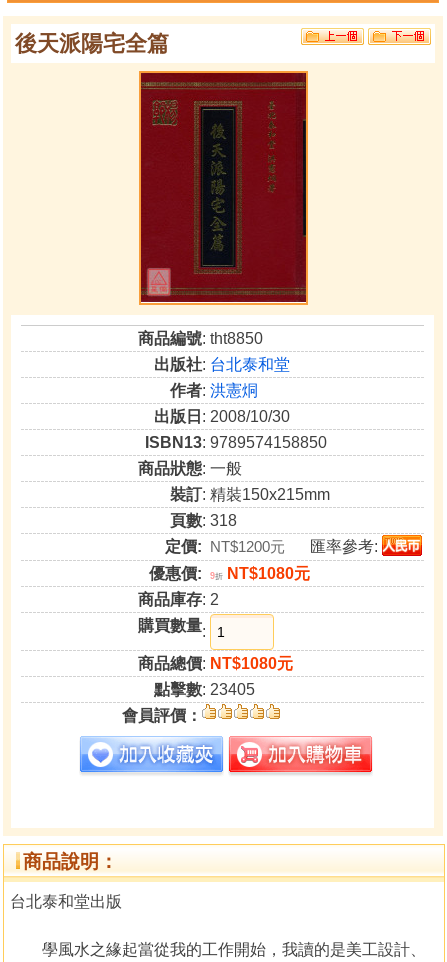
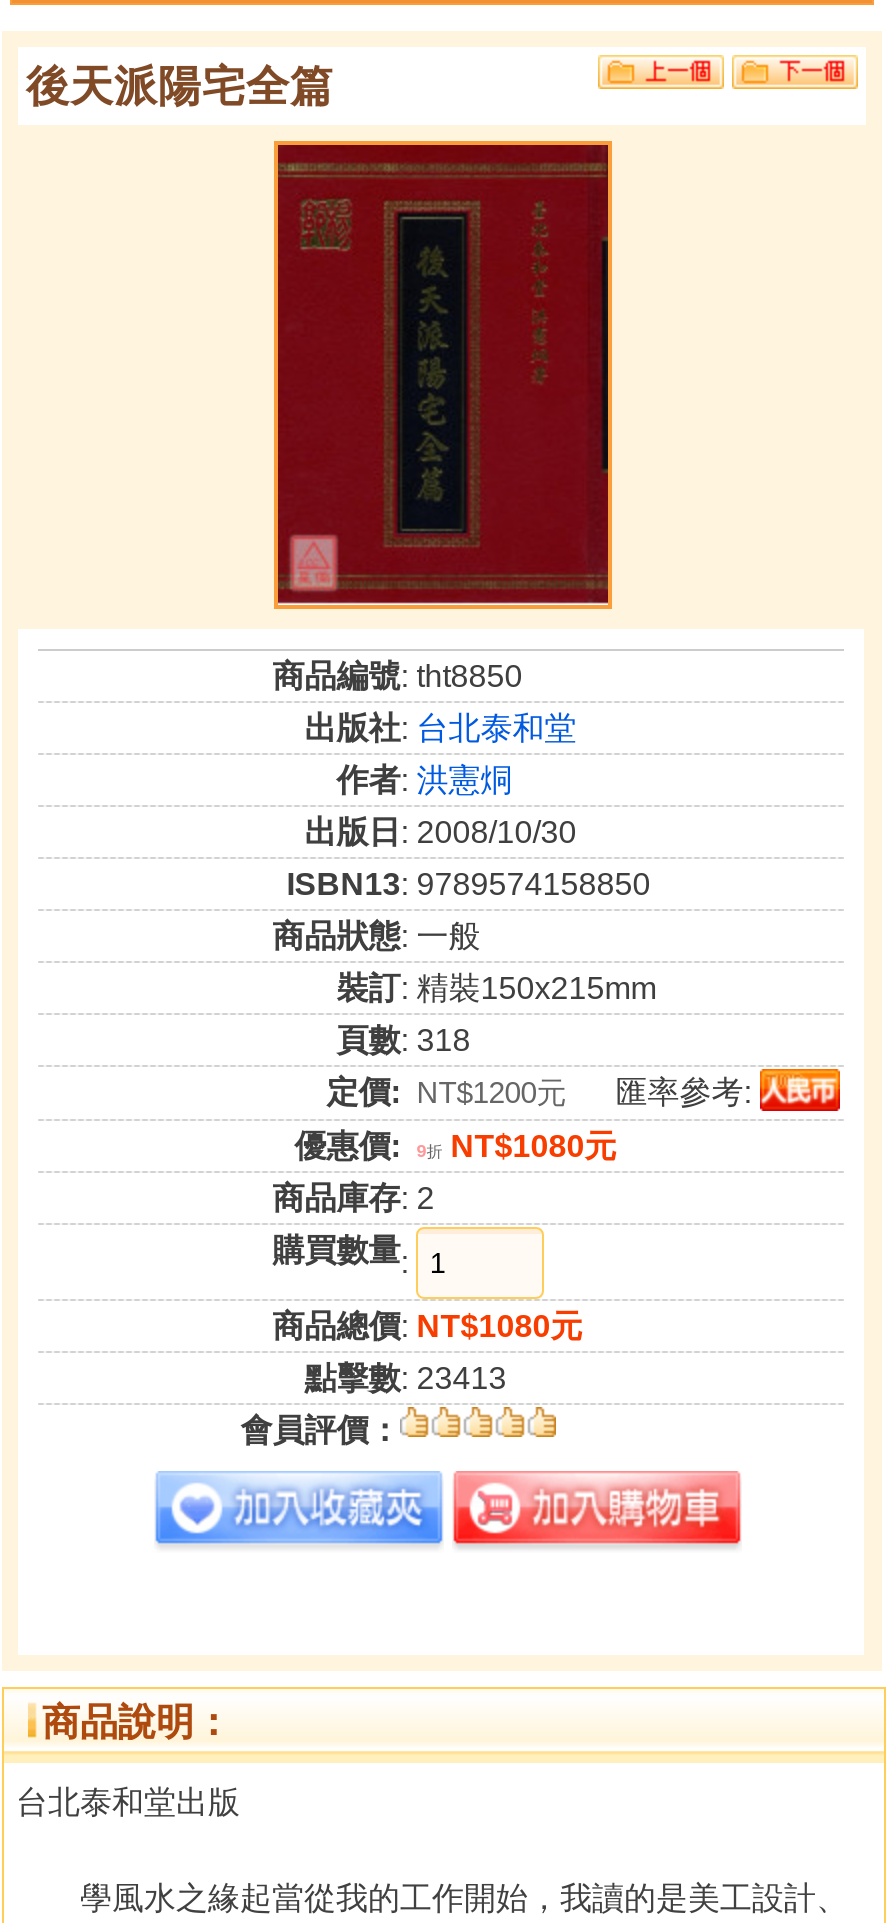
[154,681,255,698] 點擊數: 23405 -> [304,1360,506,1394] 點擊數: 23413

